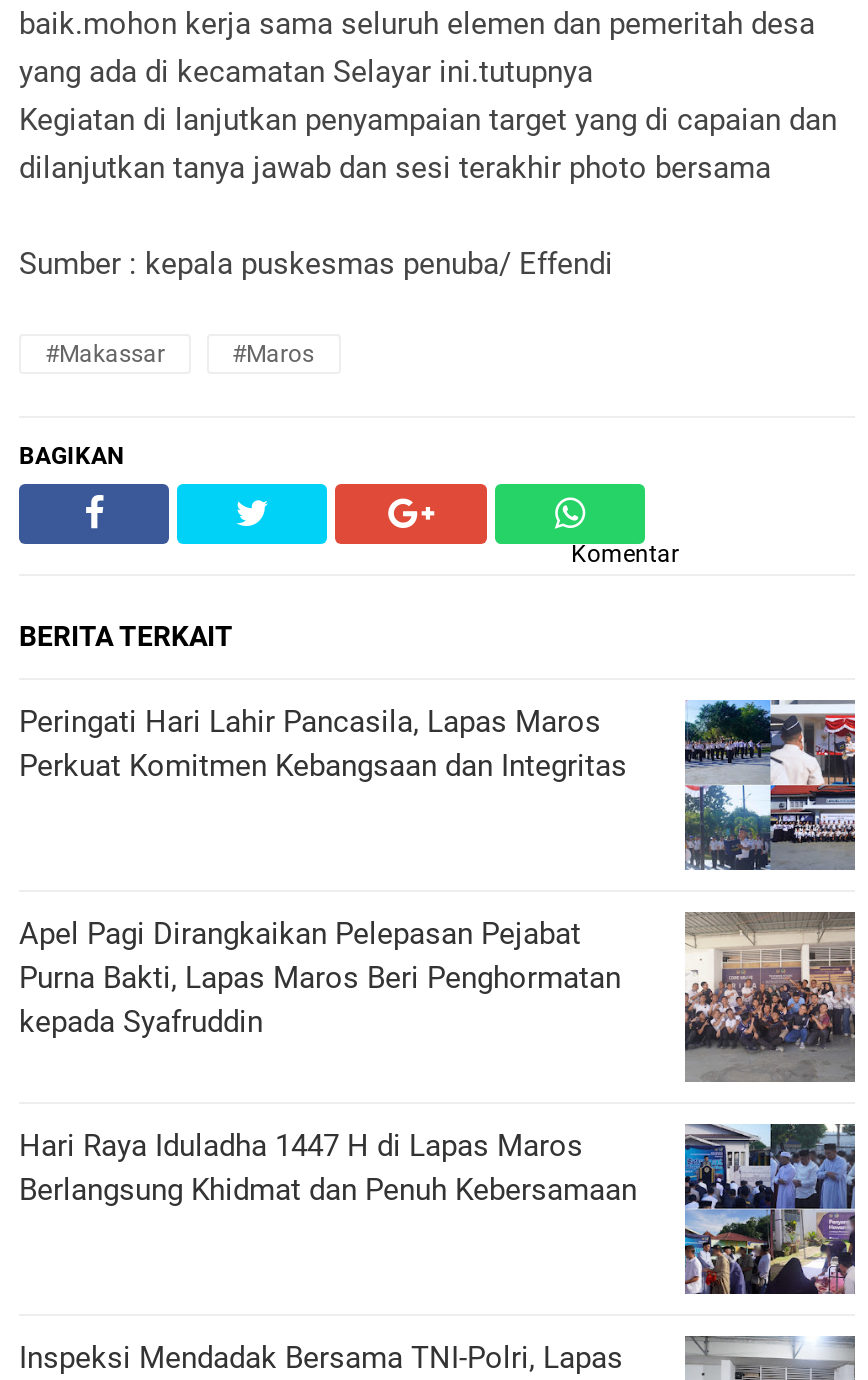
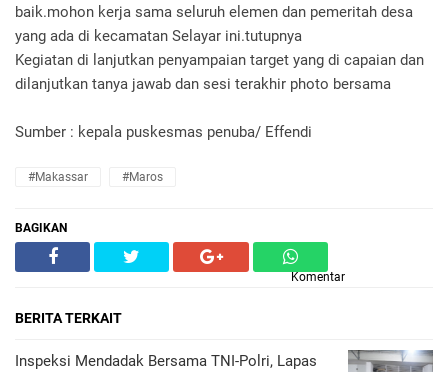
[19,698,857,872] [image] | Peringati Hari Lahir Pancasila, Lapas Maros | Perkuat Komitmen Kebangsaan dan Integritas -> none
[19,910,855,1208] [image] | Apel Pagi Dirangkaikan Pelepasan Pejabat | Purna Bakti, Lapas Maros Beri Penghormatan | kepada Syafruddin | Hari Raya Iduladha 1447 H di Lapas Maros | Berlangsung Khidmat dan Penuh Kebersamaan -> none
[683,1122,855,1296] [image] -> none

